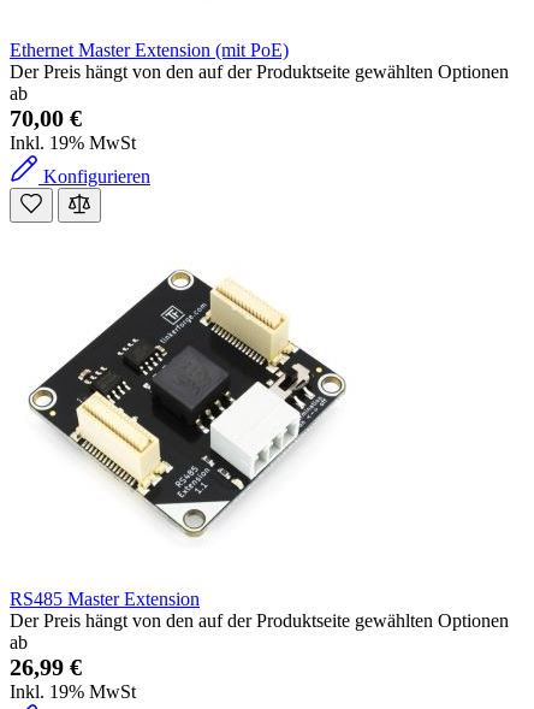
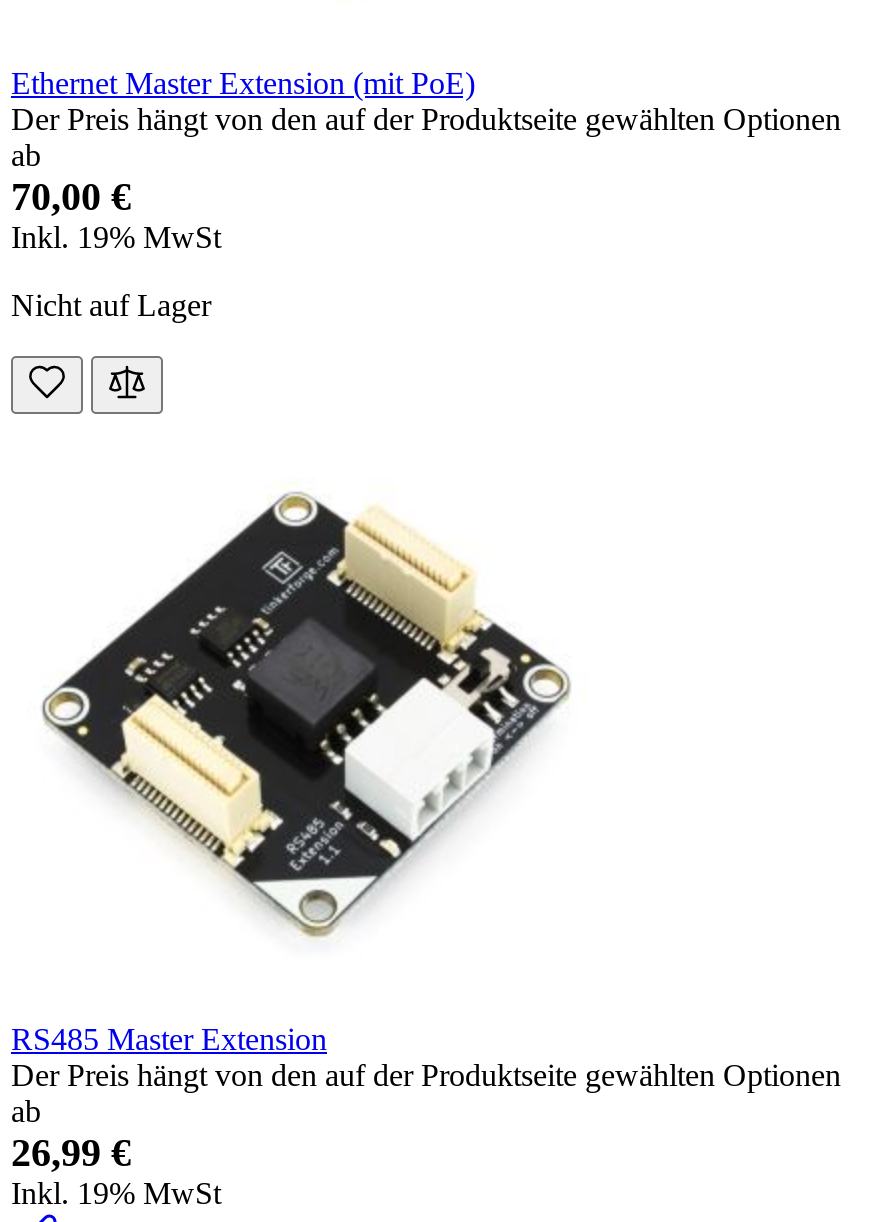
[43,166,150,187] Konfigurieren -> [11,288,211,322] Nicht auf Lager

